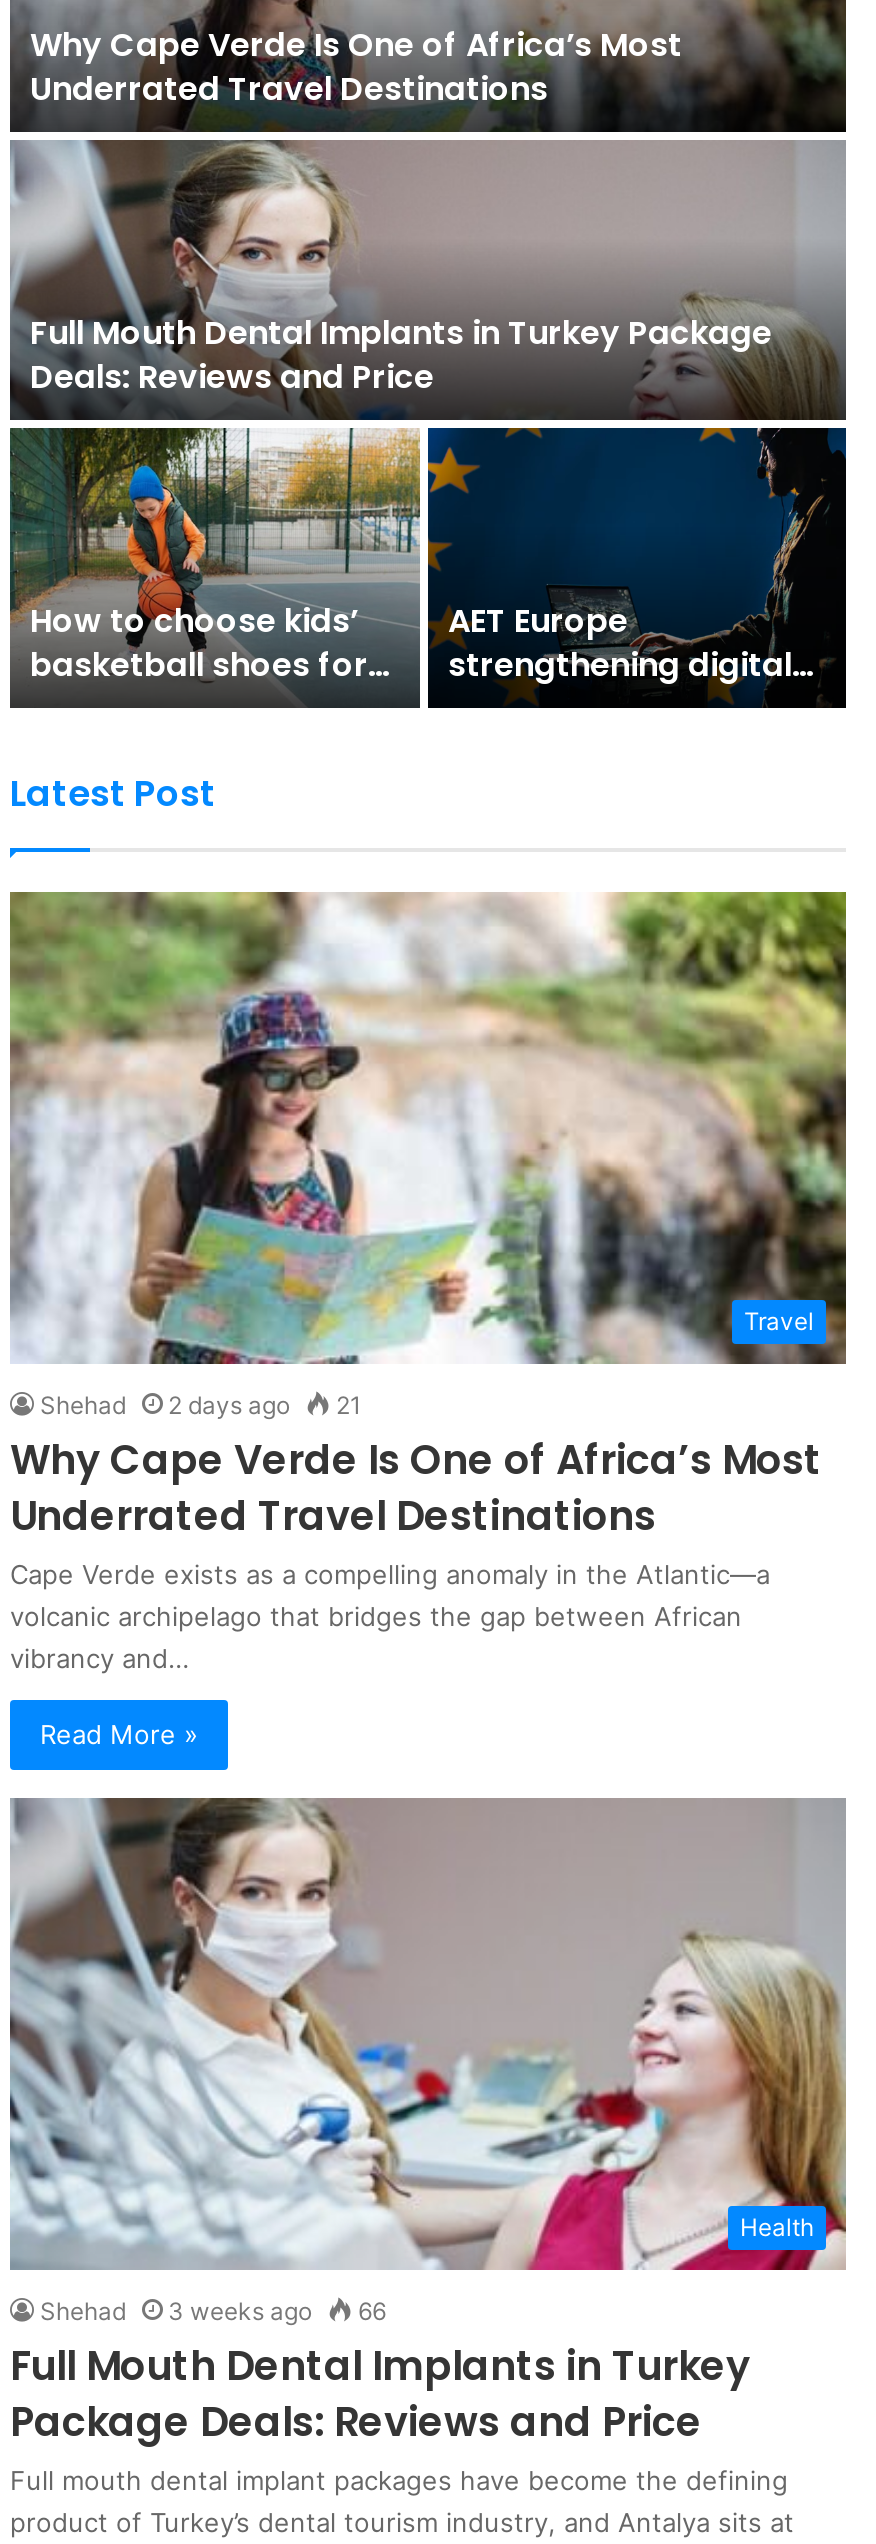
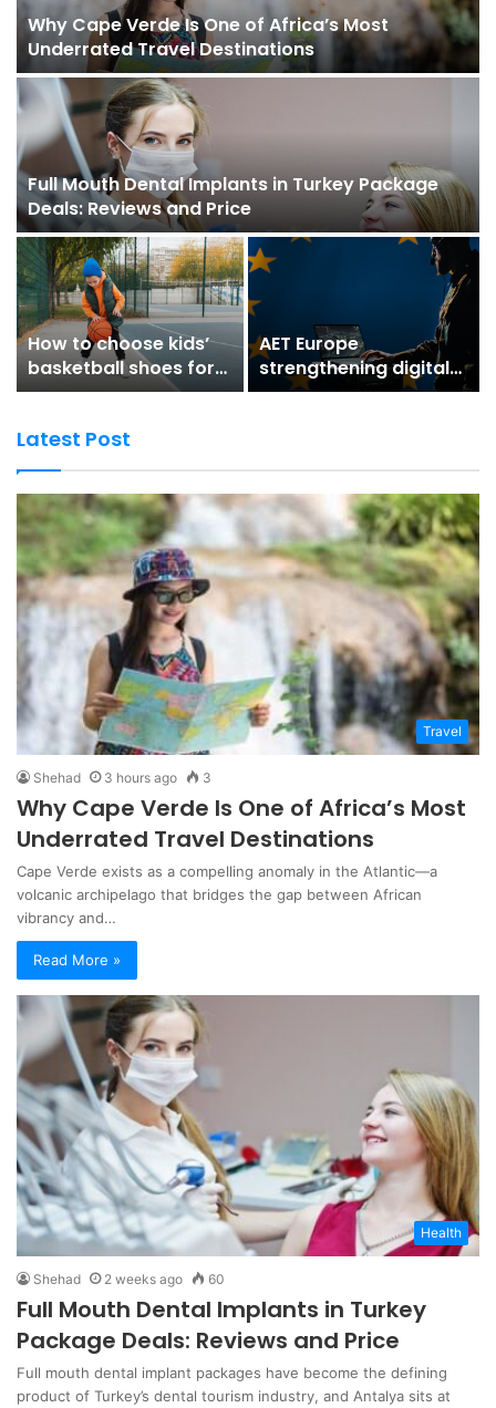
[168,1390,290,1420] 2 days ago -> [104,769,177,786] 3 hours ago
[330,1390,362,1420] 21 -> [199,769,211,786] 3
[168,2295,312,2325] 3 weeks ago -> [104,1270,183,1287] 2 weeks ago
[352,2295,386,2325] 66 -> [205,1270,225,1287] 60

